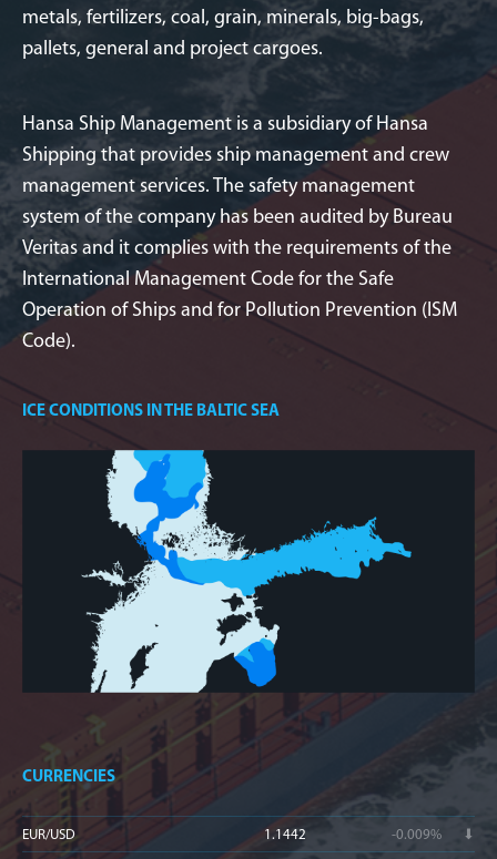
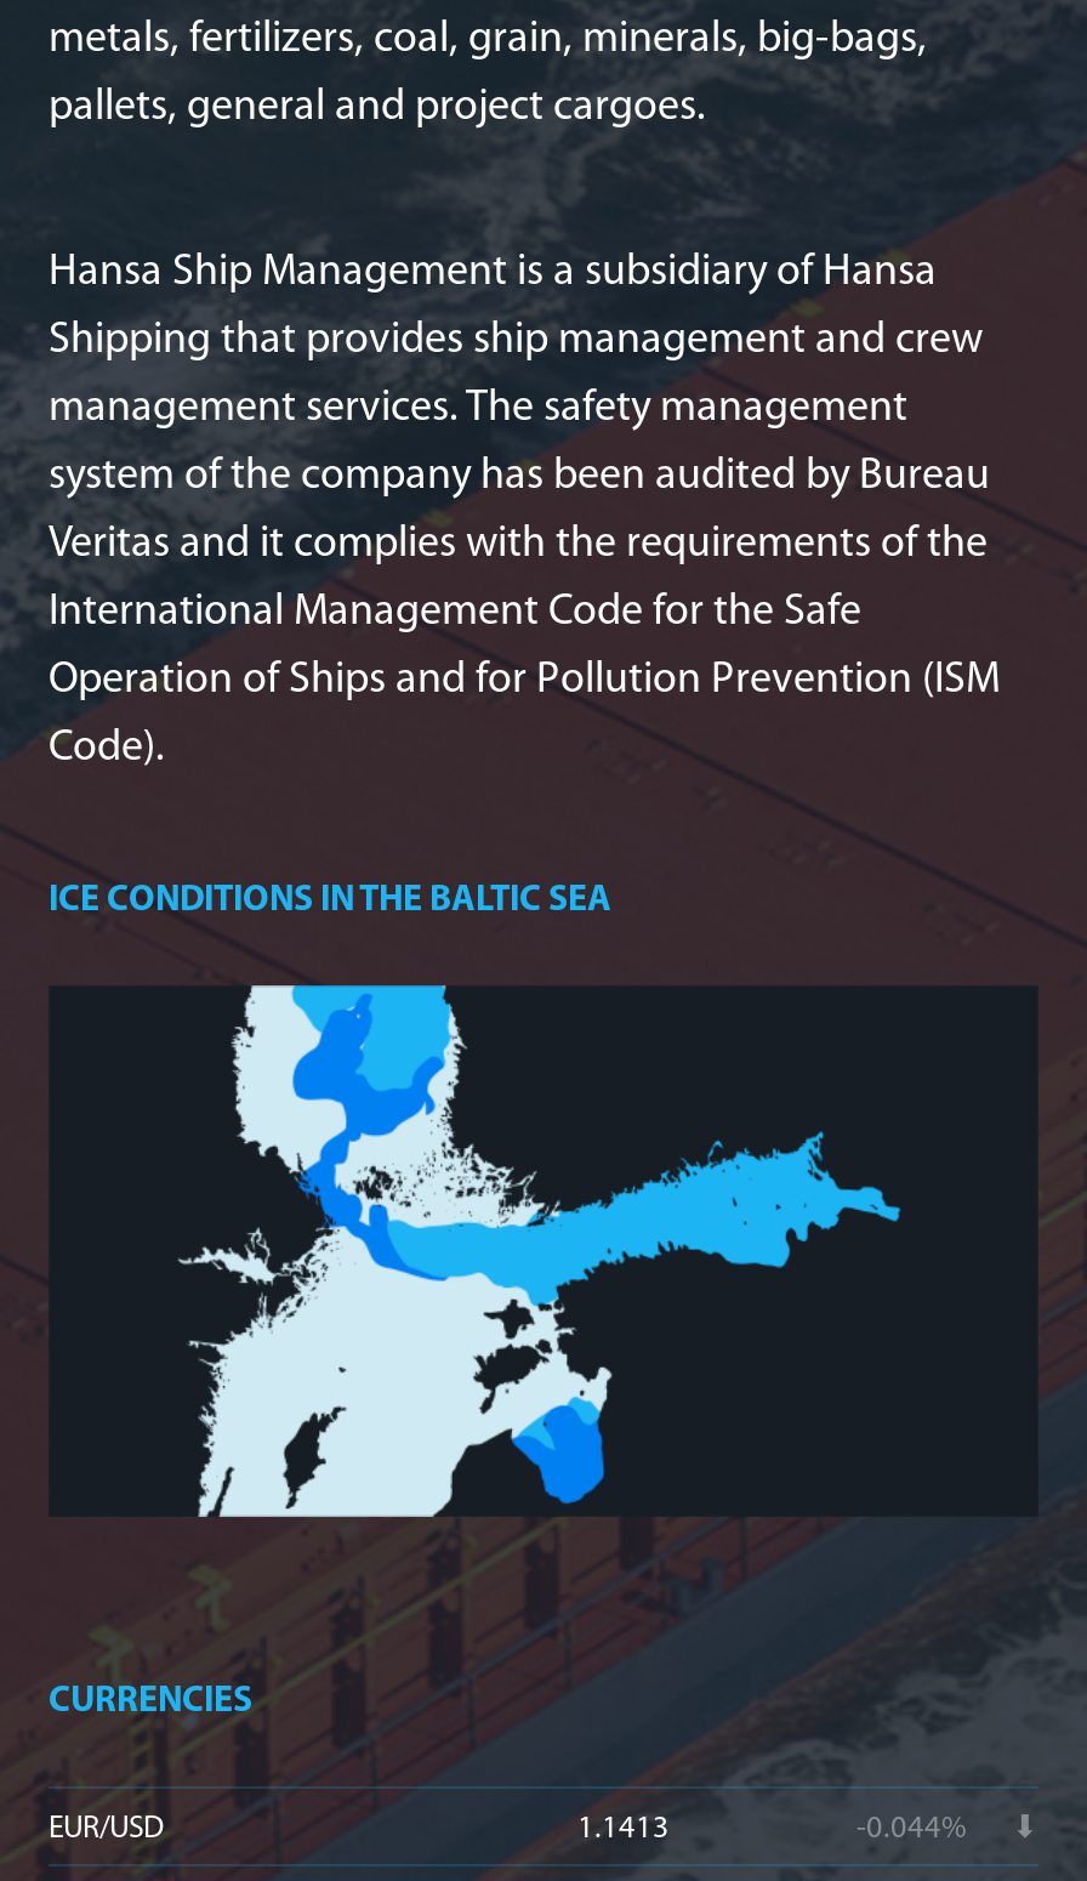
[264,828,306,842] 1.1442 -> [577,1813,670,1844] 1.1413
[392,828,442,842] -0.009% -> [856,1813,966,1844] -0.044%

